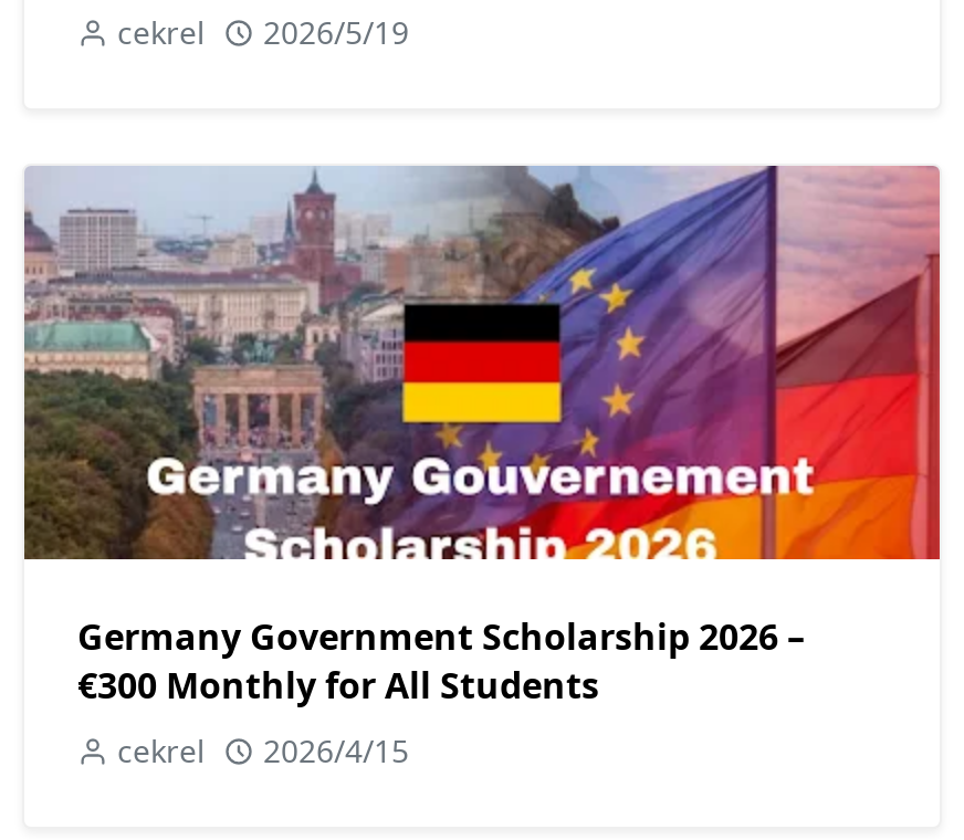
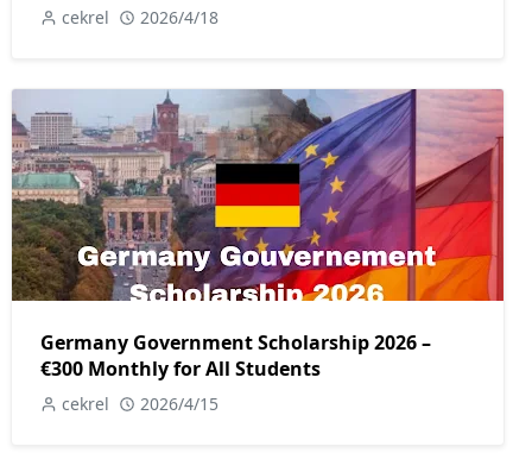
[117,11,409,53] cekrel 2026/5/19 -> [62,6,218,29] cekrel 2026/4/18

